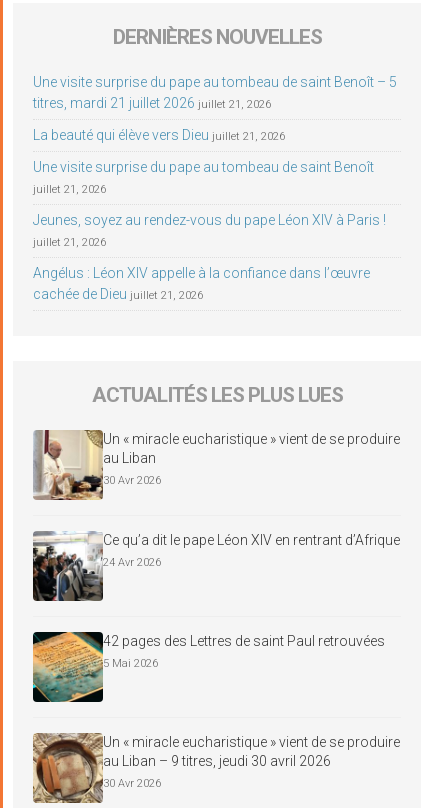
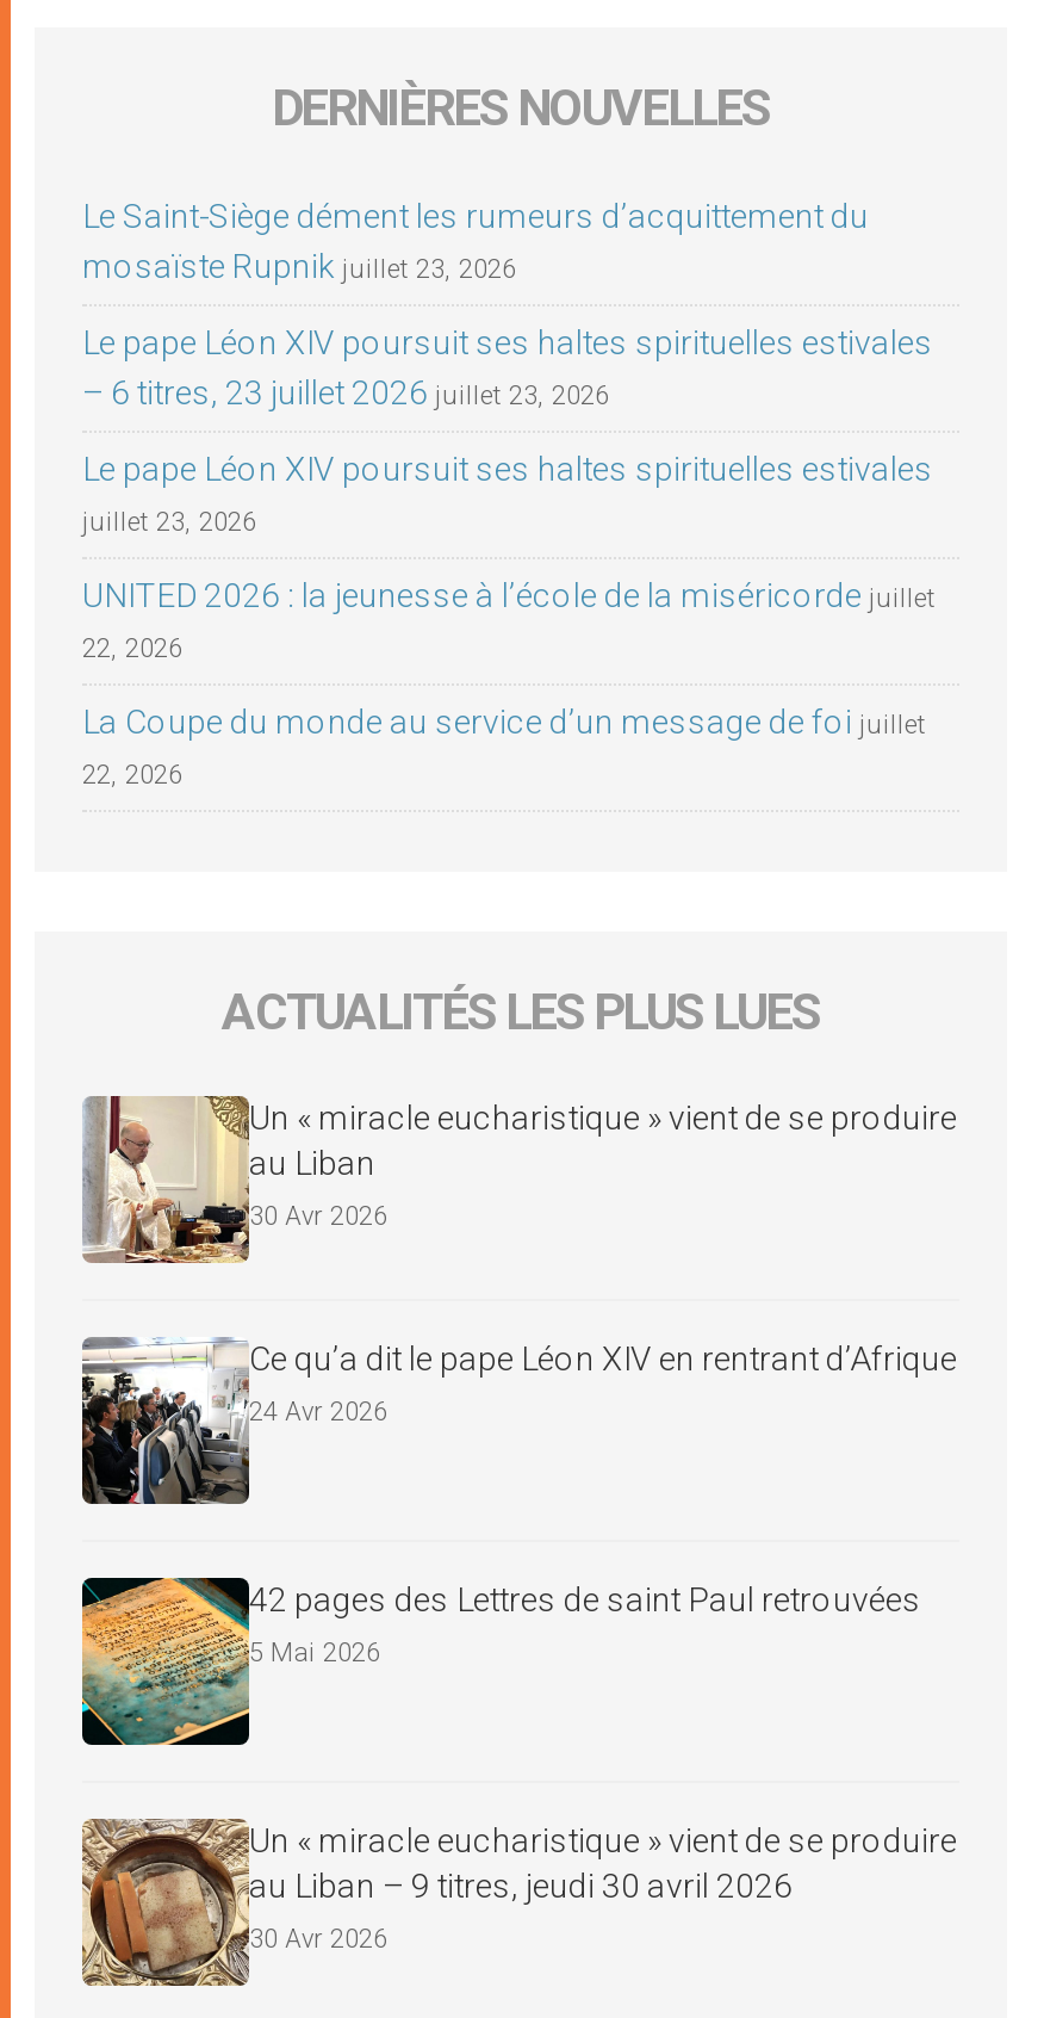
[33,74,397,302] Une visite surprise du pape au tombeau de saint Benoît – 5 | titres, mardi 21 juillet 2026 juillet 21, 2026 | La beauté qui élève vers Dieu juillet 21, 2026 | Une visite surprise du pape au tombeau de saint Benoît | juillet 21, 2026 | Jeunes, soyez au rendez-vous du pape Léon XIV à Paris ! | juillet 21, 2026 | Angélus : Léon XIV appelle à la confiance dans l’œuvre | cachée de Dieu juillet 21, 2026 -> [82,197,936,791] Le Saint-Siège dément les rumeurs d’acquittement du | mosaïste Rupnik juillet 23, 2026 | Le pape Léon XIV poursuit ses haltes spirituelles estivales | – 6 titres, 23 juillet 2026 juillet 23, 2026 | Le pape Léon XIV poursuit ses haltes spirituelles estivales | juillet 23, 2026 | UNITED 2026 : la jeunesse à l’école de la miséricorde juillet | 22, 2026 | La Coupe du monde au service d’un message de foi juillet | 22, 2026

